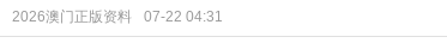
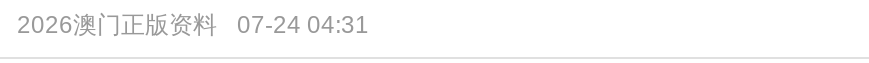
[12,8,223,25] 2026澳门正版资料 07-22 04:31 -> [17,11,369,39] 2026澳门正版资料 07-24 04:31

